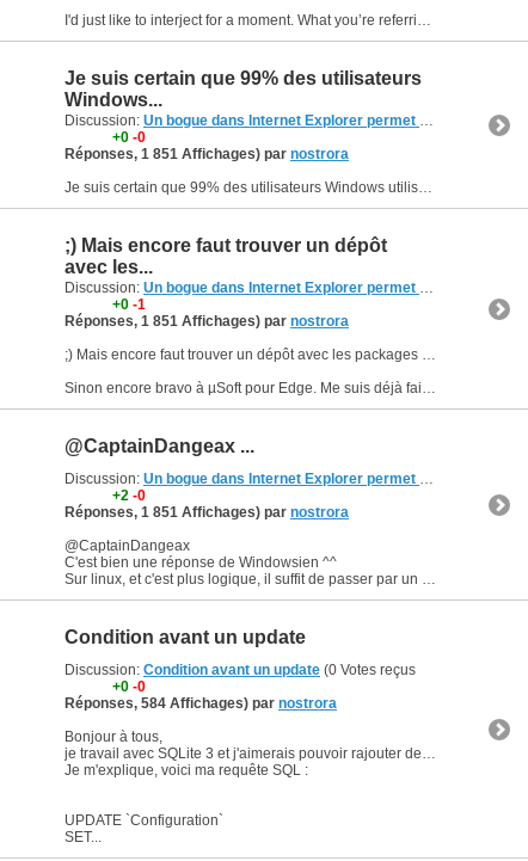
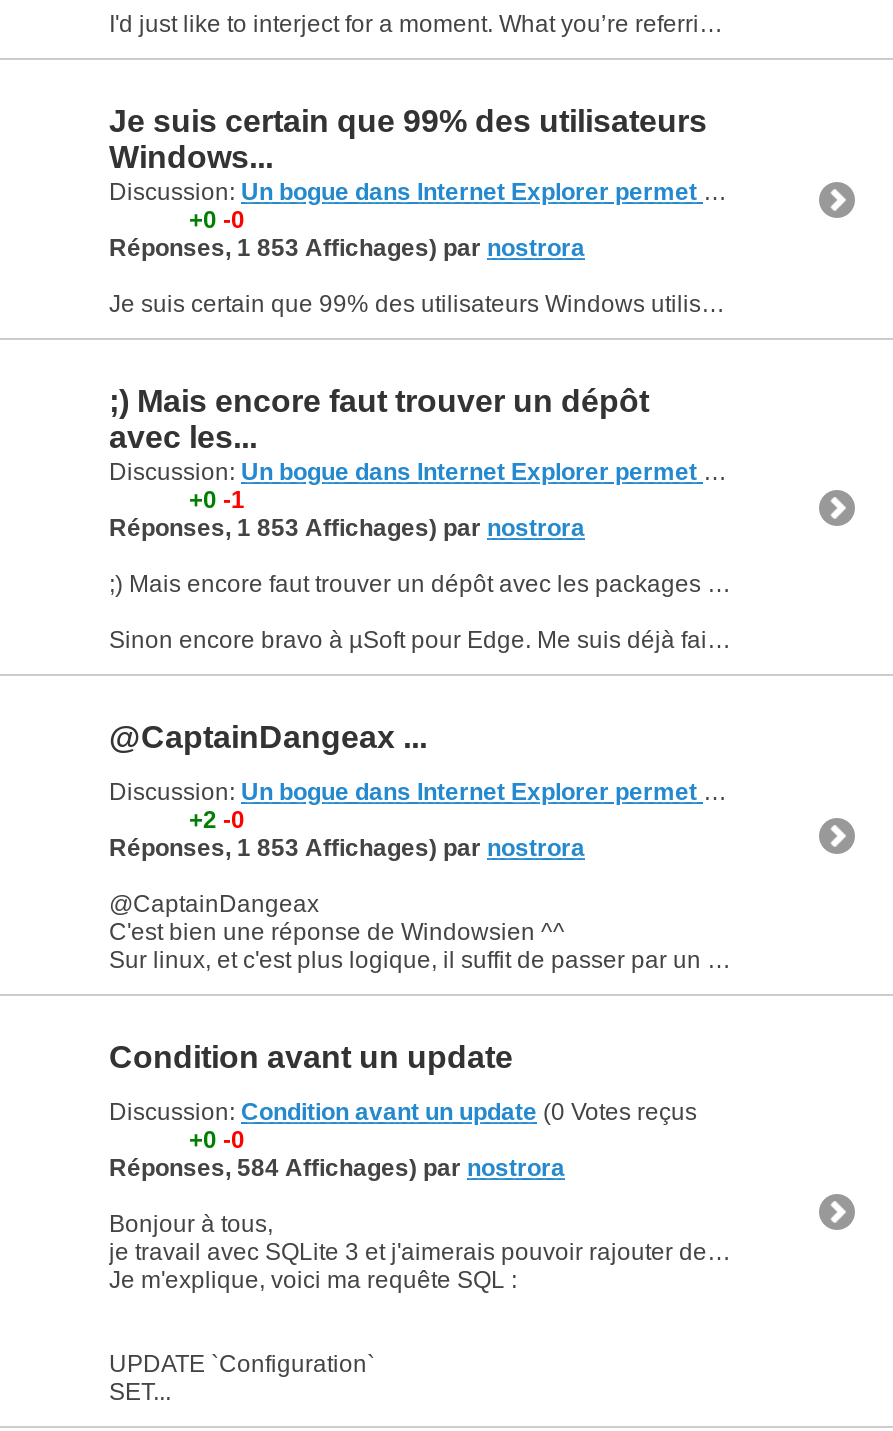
[65,145,349,162] Réponses, 1 851 Affichages) par nostrora -> [109,234,585,262] Réponses, 1 853 Affichages) par nostrora
[65,313,349,330] Réponses, 1 851 Affichages) par nostrora -> [109,514,585,542] Réponses, 1 853 Affichages) par nostrora
[65,504,349,521] Réponses, 1 851 Affichages) par nostrora -> [109,834,585,862] Réponses, 1 853 Affichages) par nostrora

